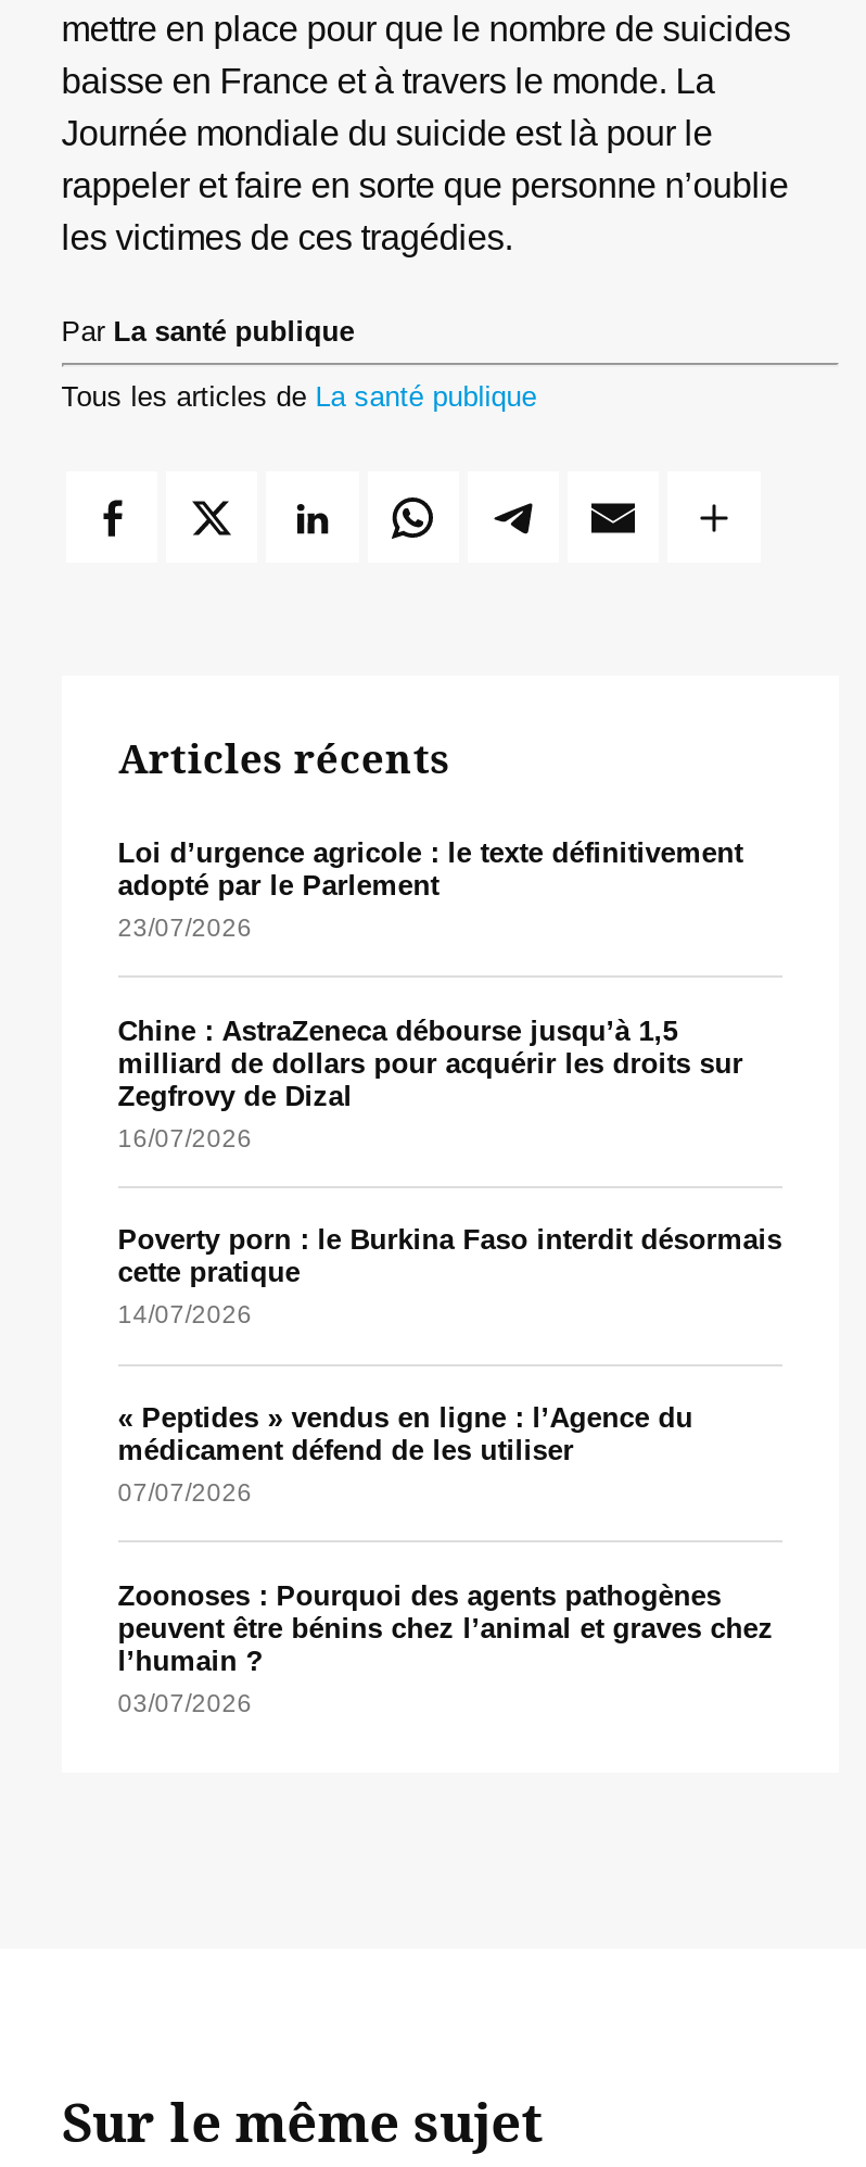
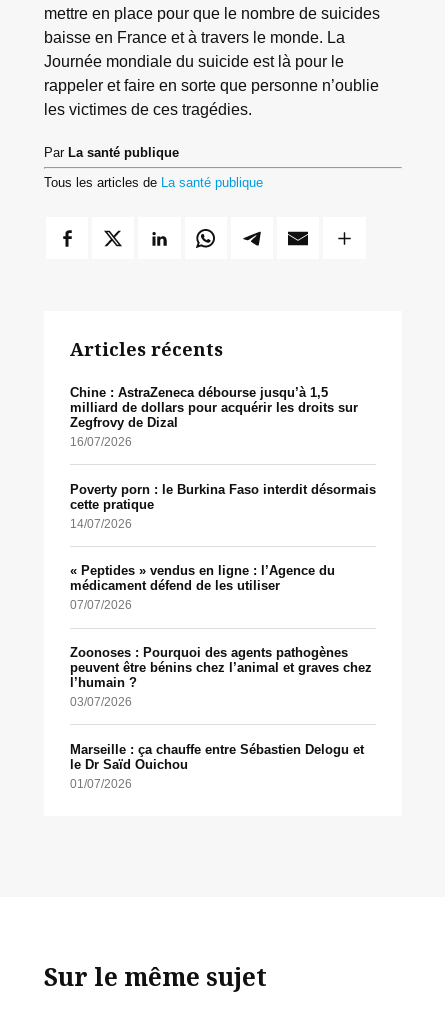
[118,836,743,941] Loi d’urgence agricole : le texte définitivement | adopté par le Parlement | 23/07/2026 -> none
moved [118,1014,782,1716] -> [70,385,376,708]: Chine : AstraZeneca débourse jusqu’à 1,5 | milliard de dollars pour acquérir les droits sur | Zegfrovy de Dizal | ... | l’humain ? | 03/07/2026
none -> [70,742,364,790] Marseille : ça chauffe entre Sébastien Delogu et | le Dr Saïd Ouichou | 01/07/2026

